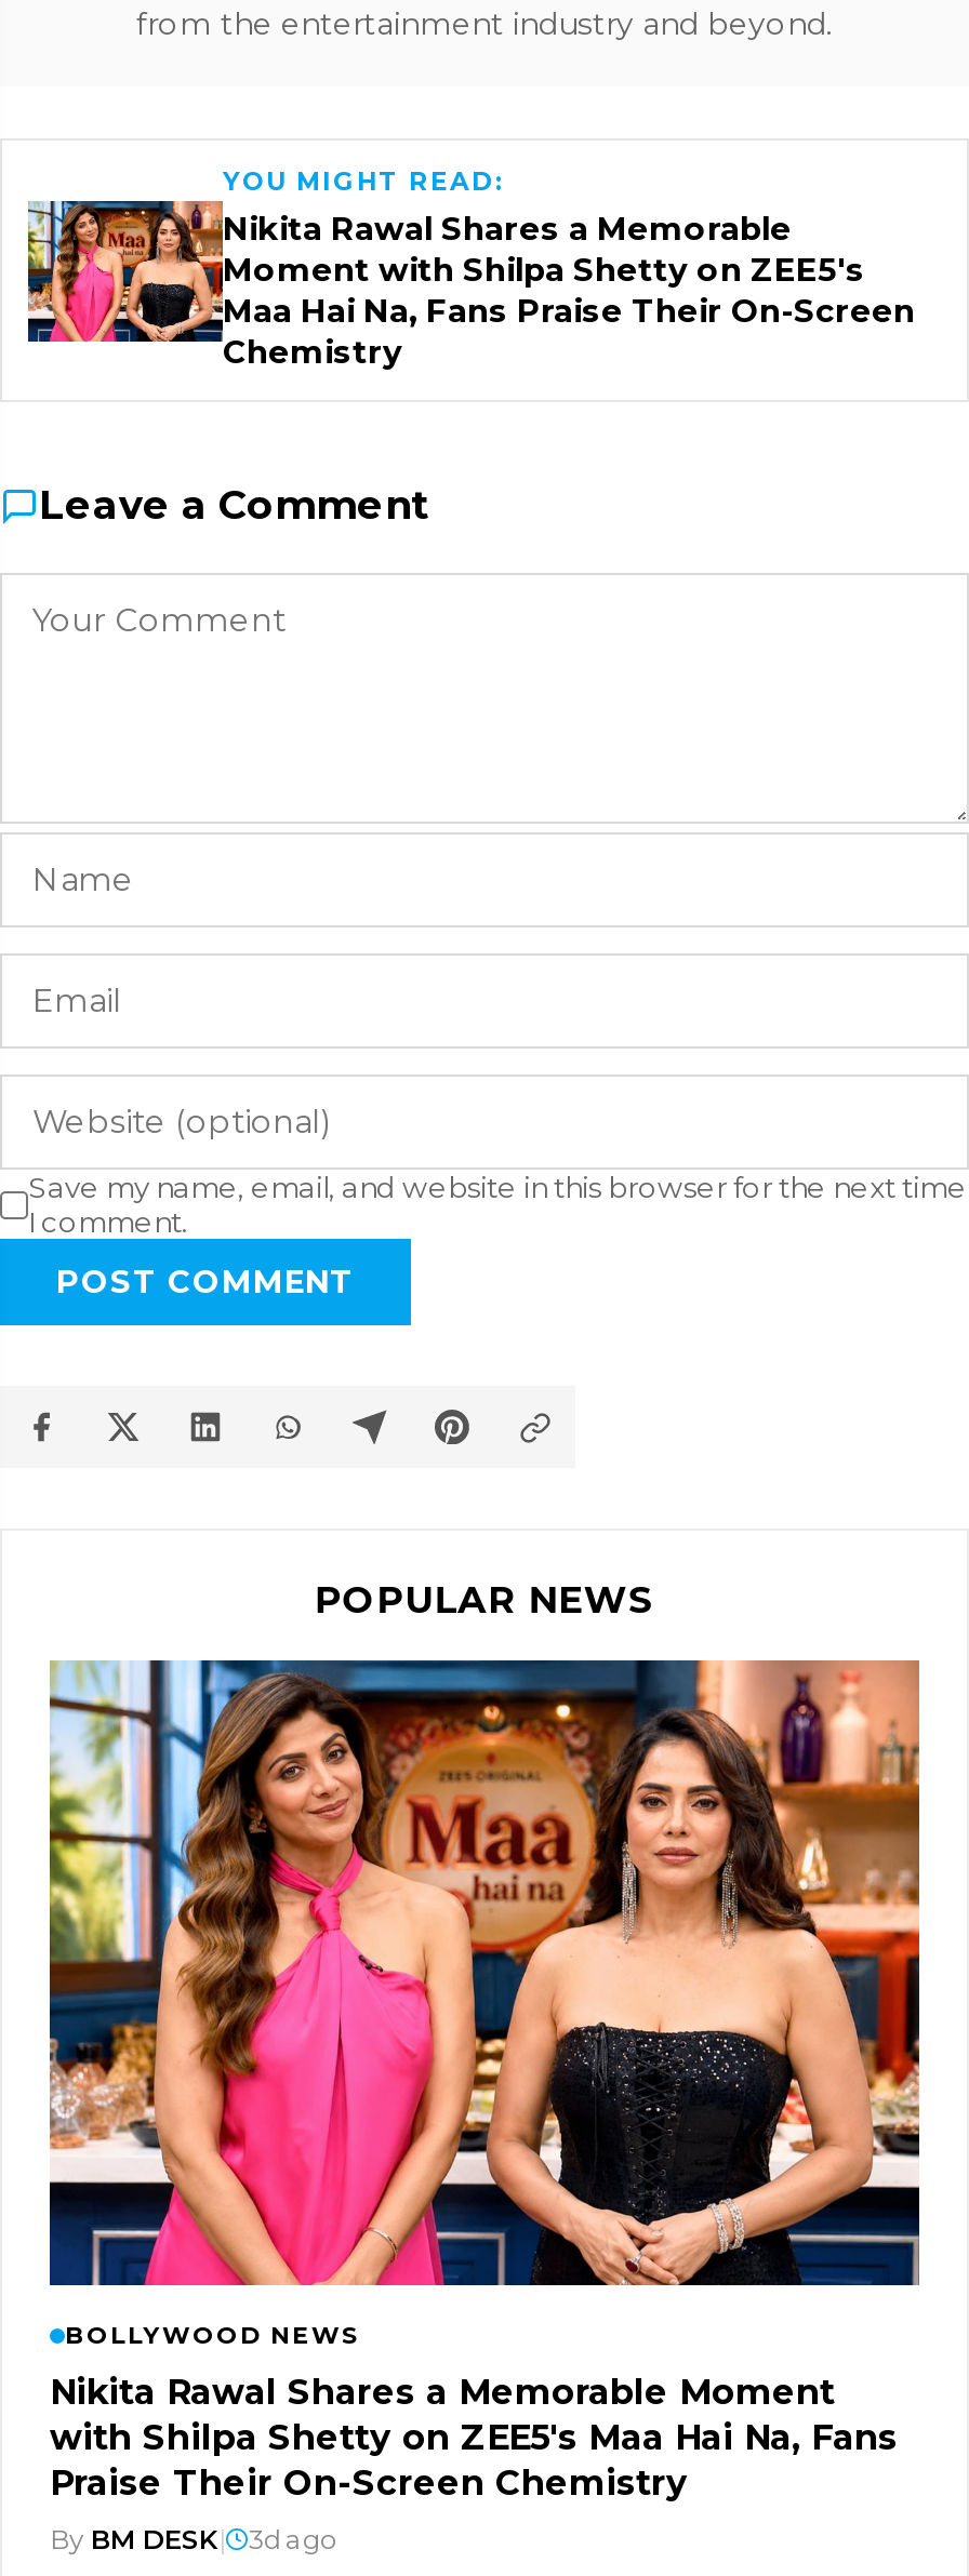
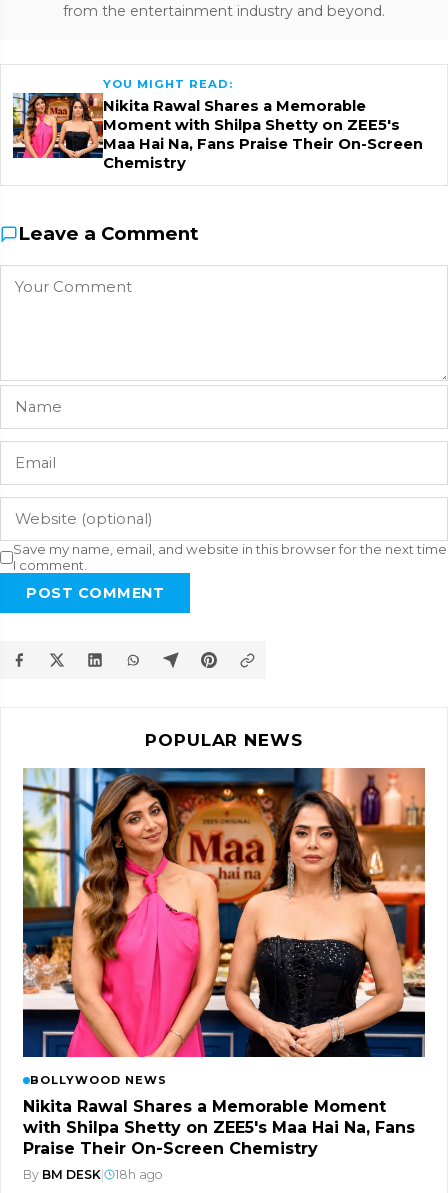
[249,2524,337,2556] 3d ago -> [115,1167,163,1182] 18h ago

